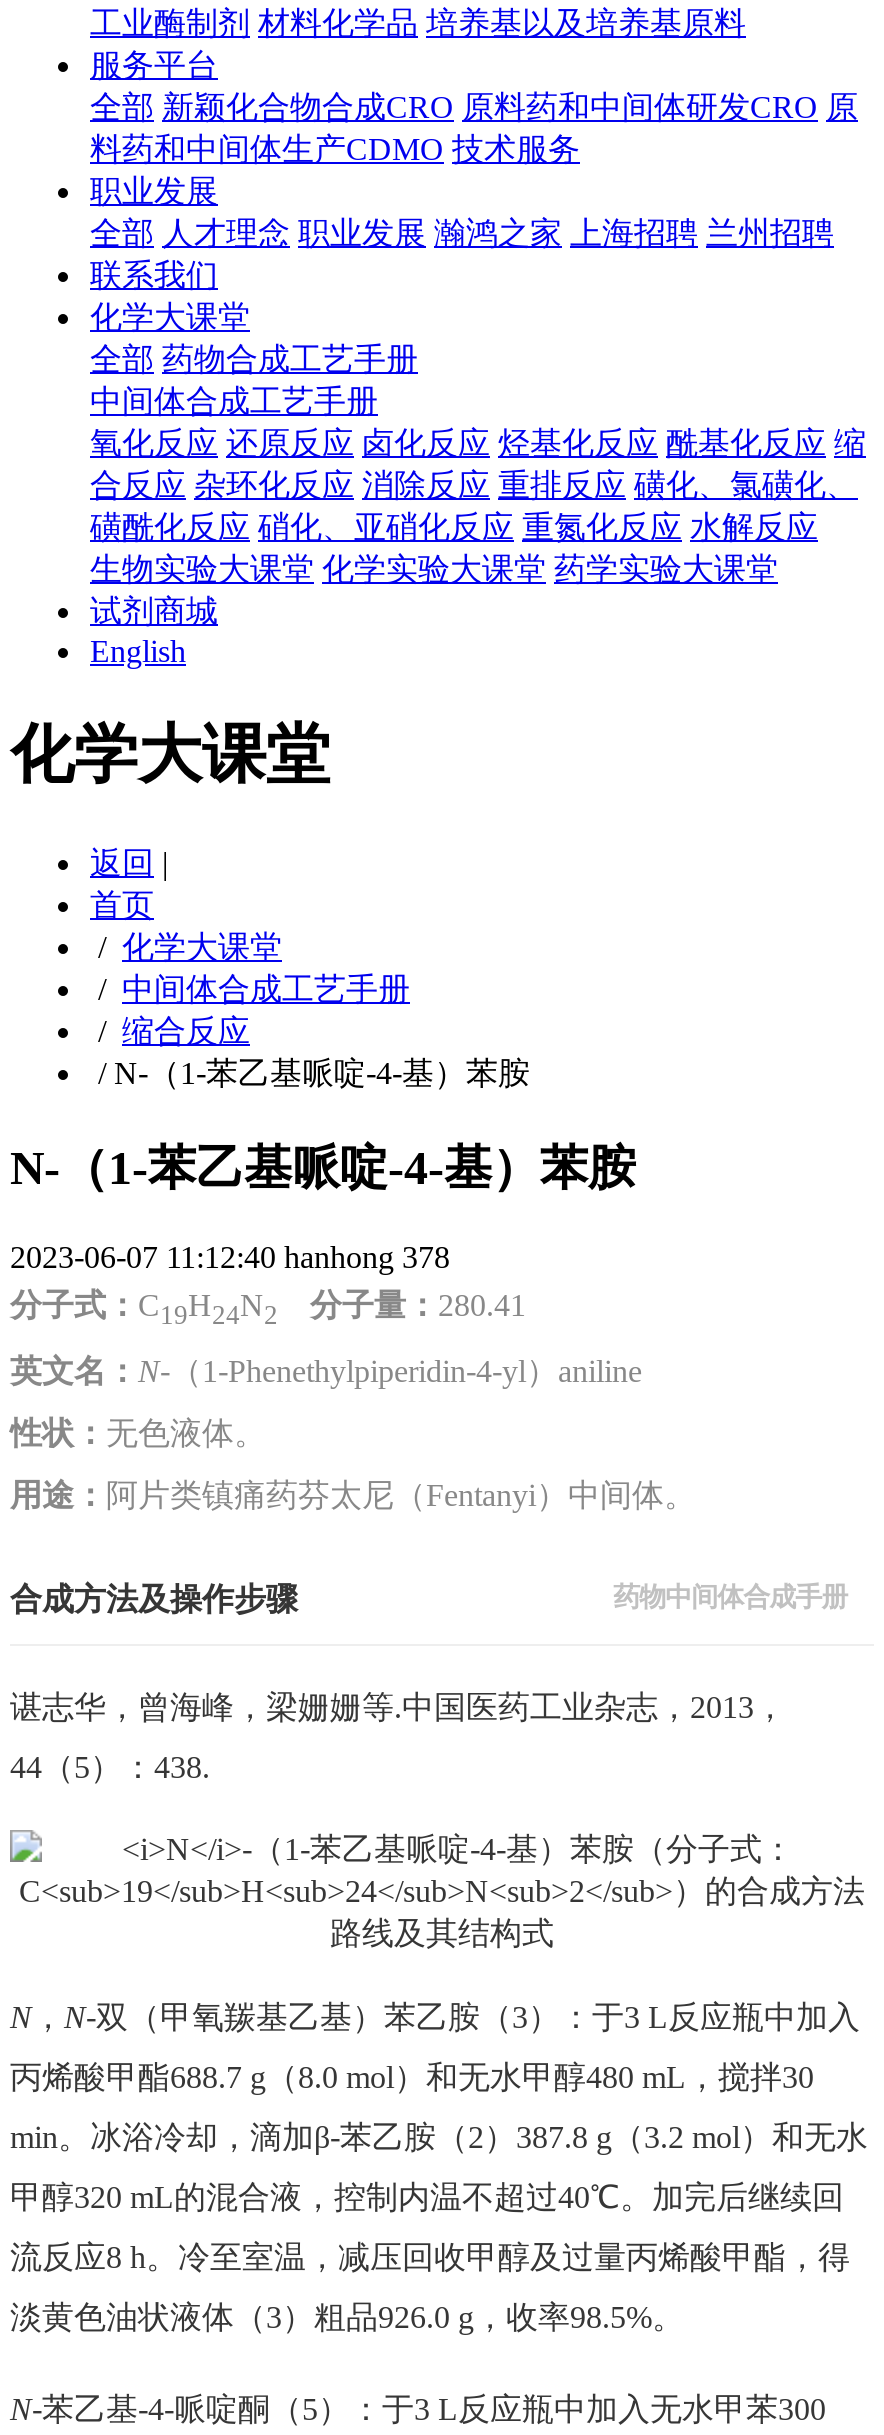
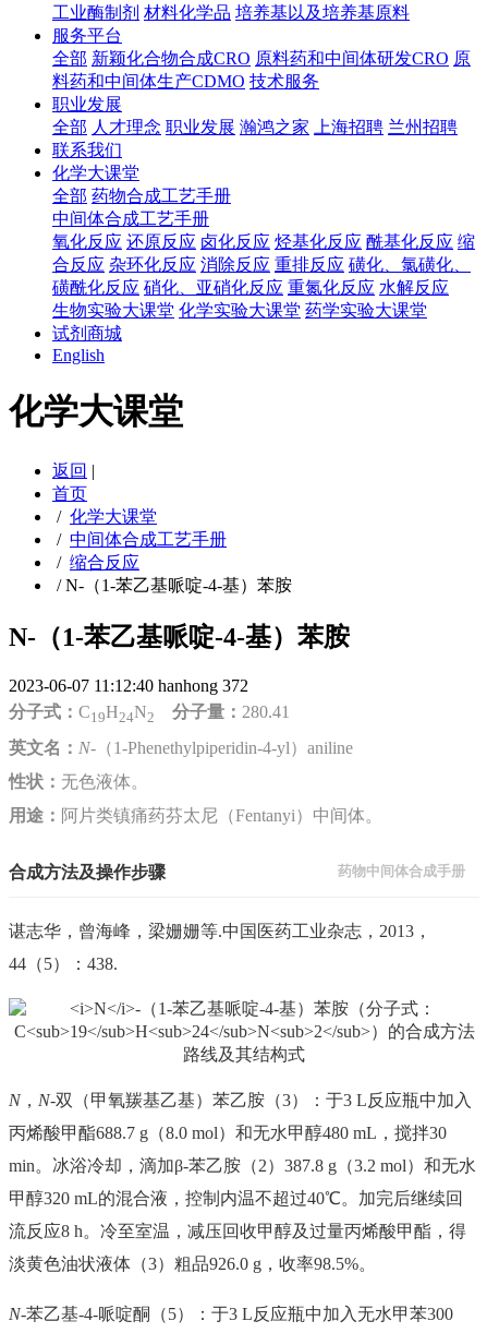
[10,1239,450,1273] 2023-06-07 11:12:40 hanhong 378 -> [9,676,248,695] 2023-06-07 11:12:40 hanhong 372

